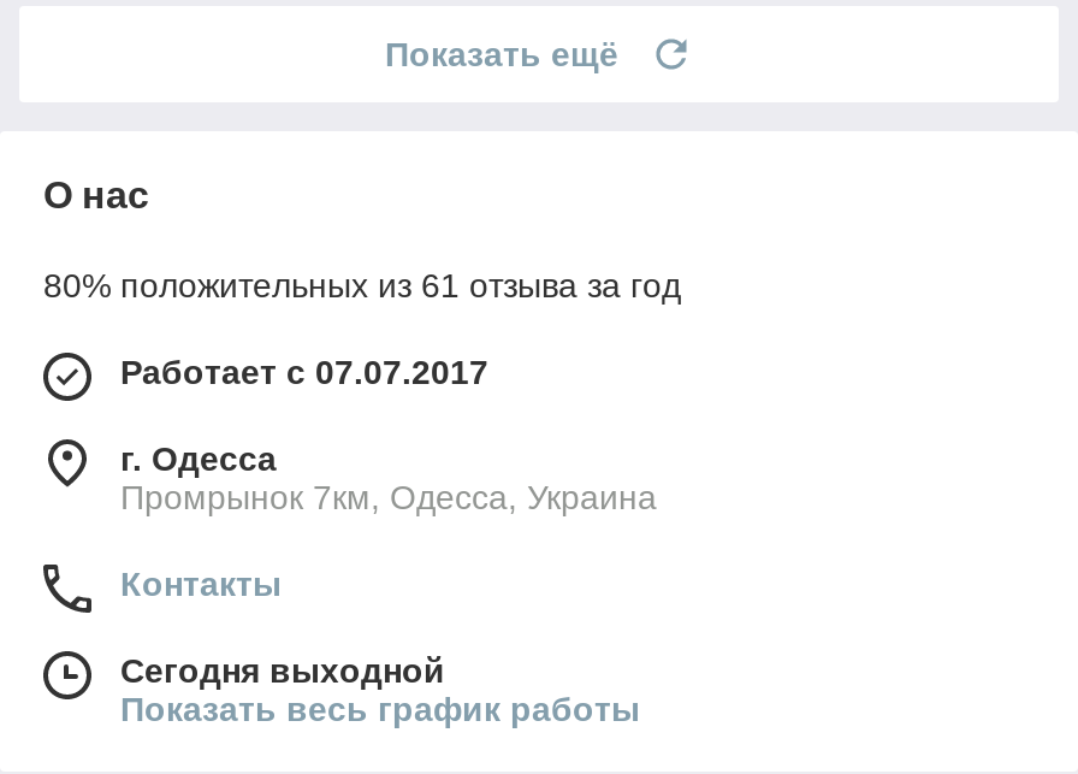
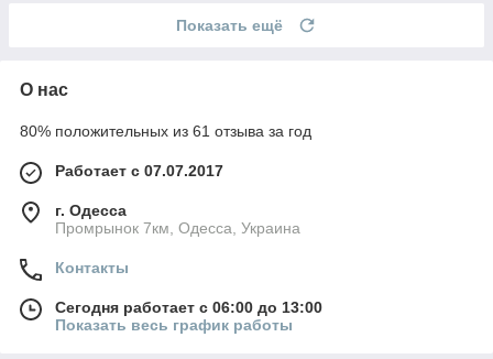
[120,652,445,691] Сегодня выходной -> [55,299,322,316] Сегодня работает с 06:00 до 13:00

